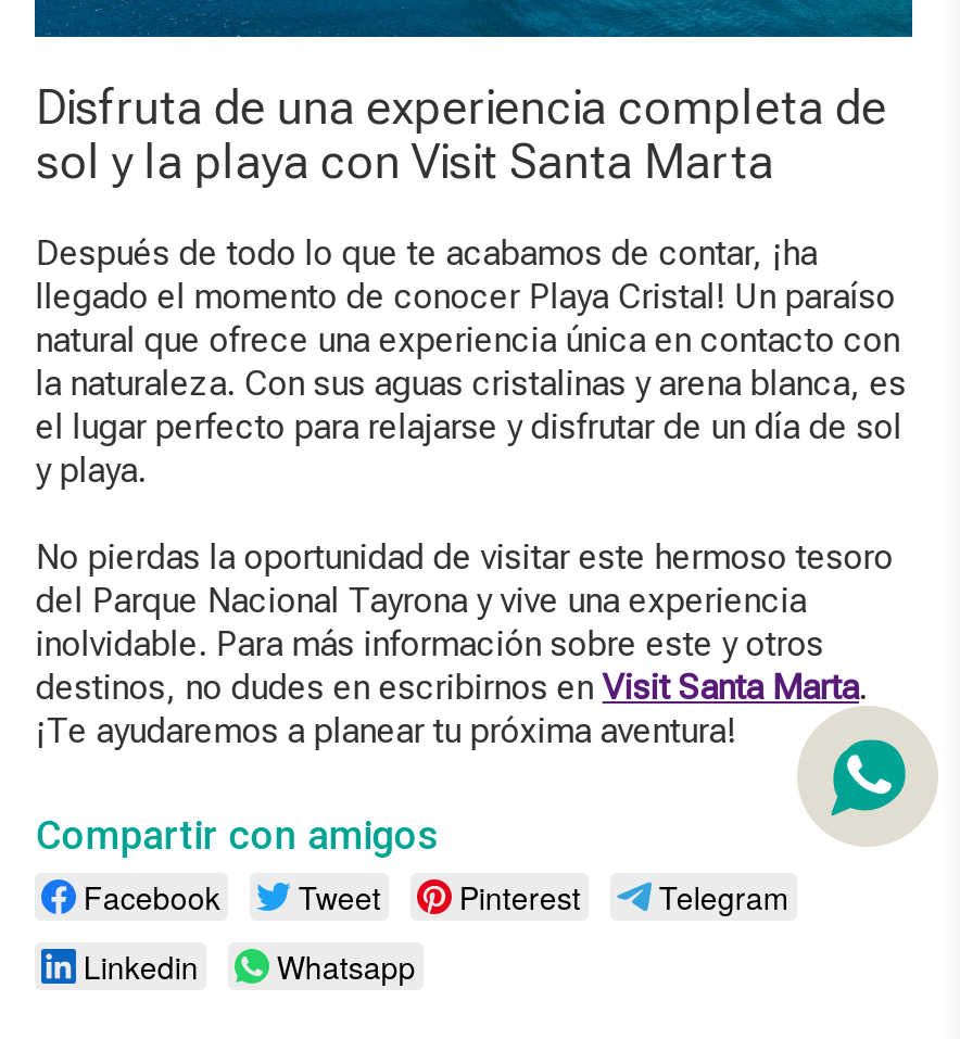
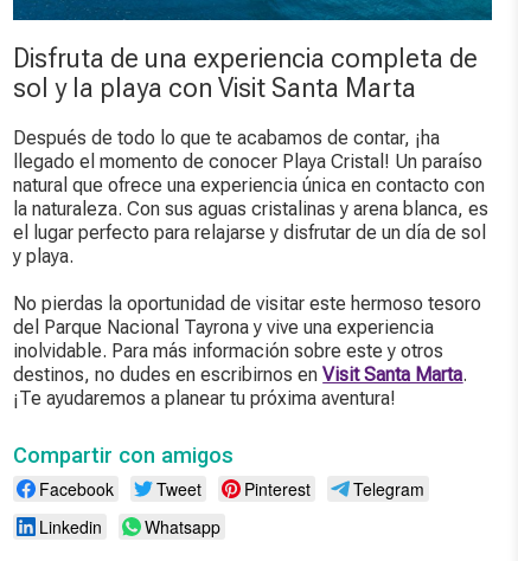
[797,708,938,847] [image] -> none

